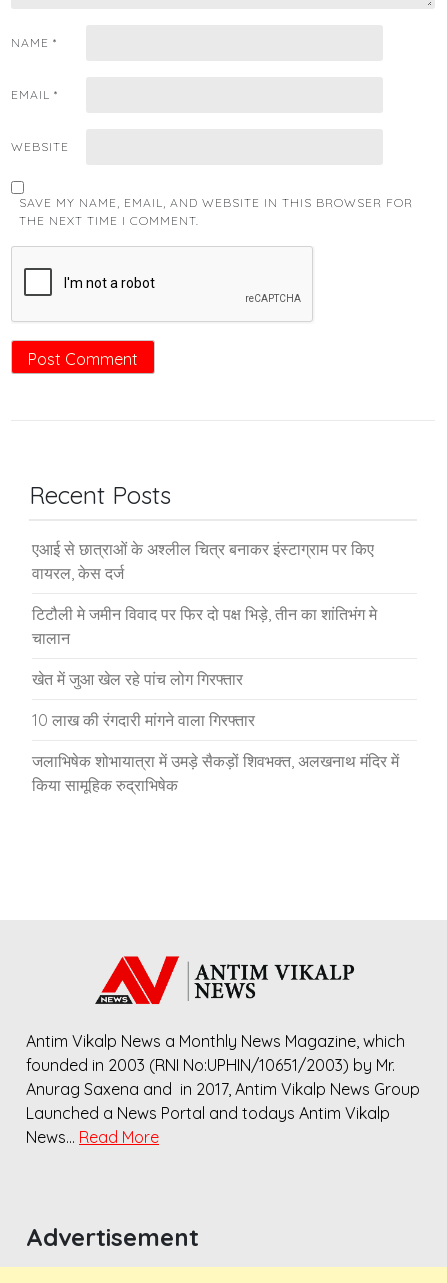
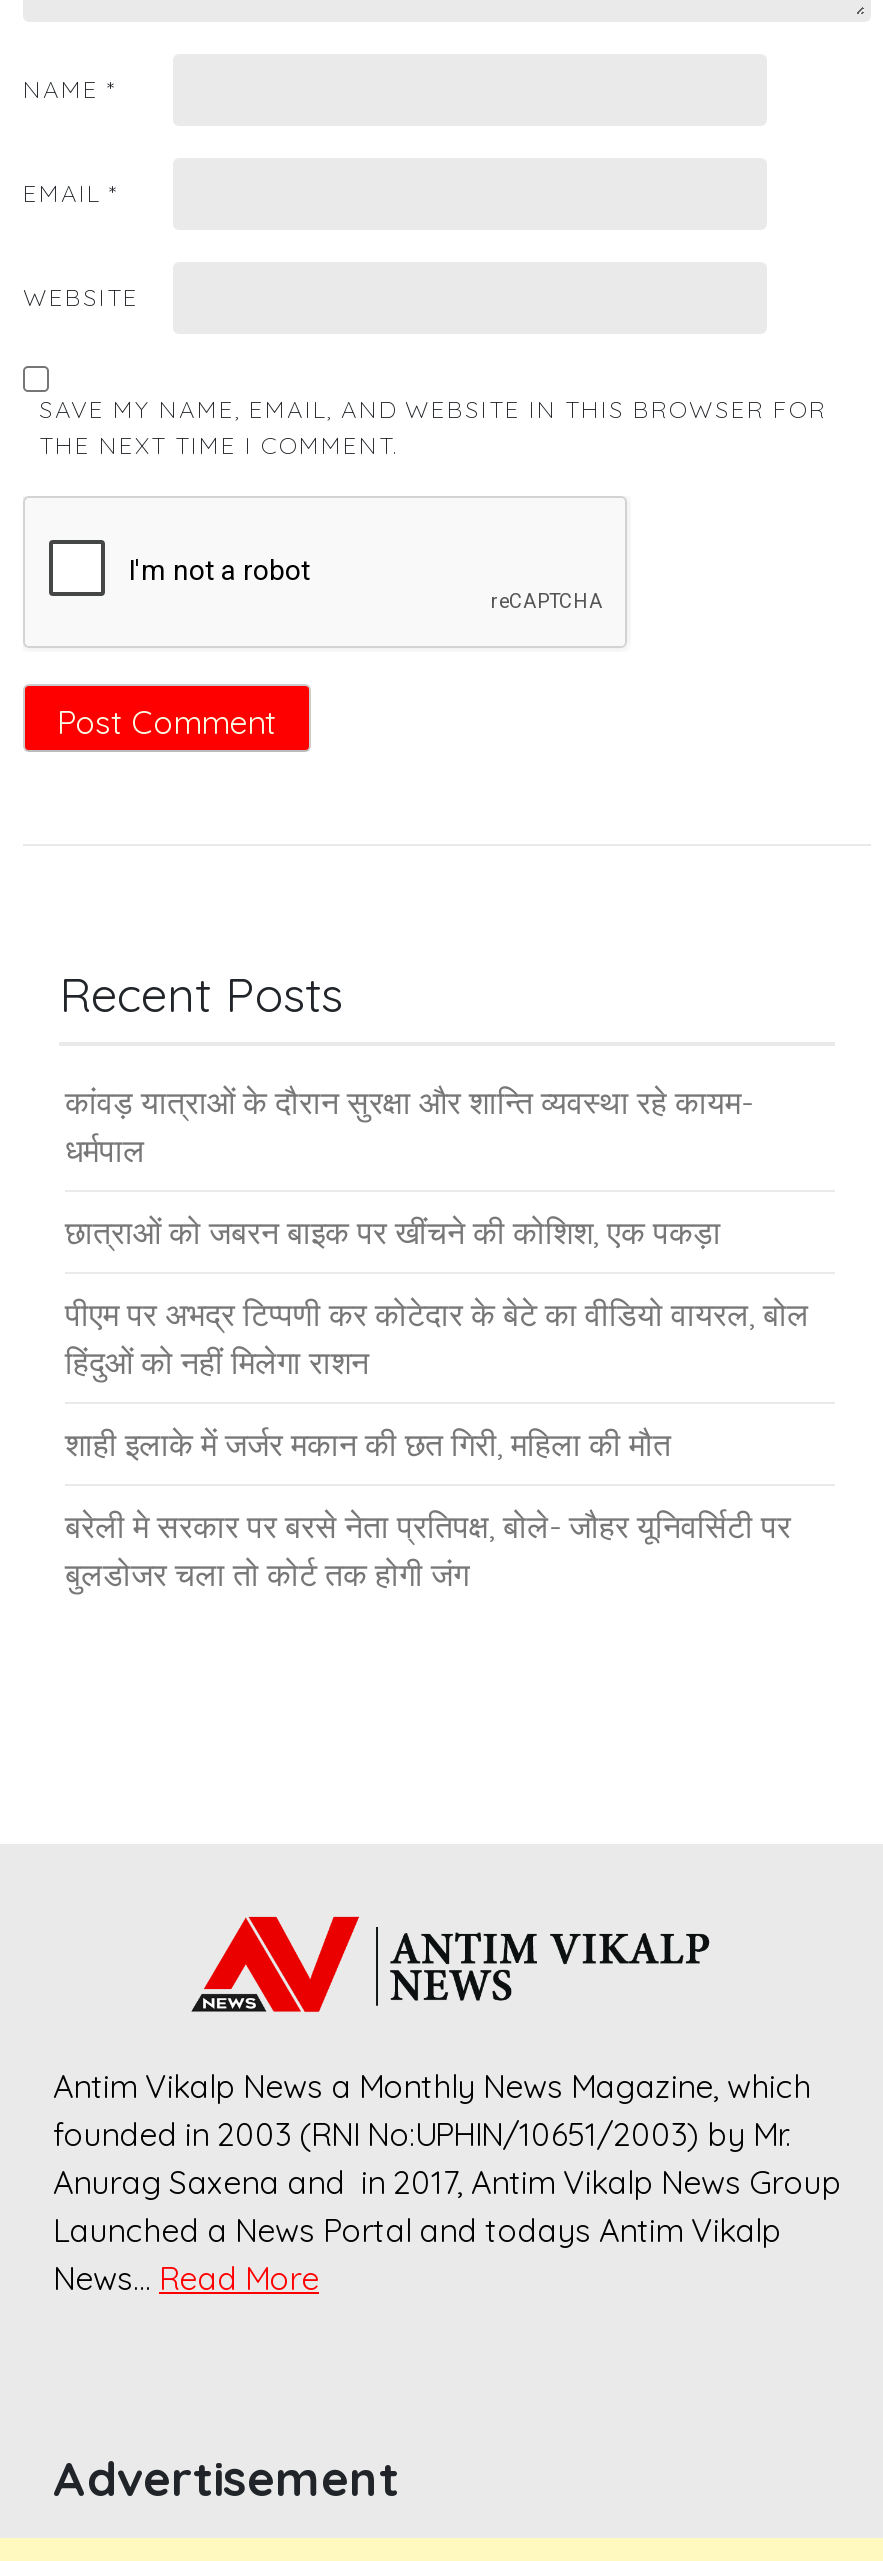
[32,539,374,583] एआई से छात्राओं के अश्लील चित्र बनाकर इंस्टाग्राम पर किए | वायरल, केस दर्ज -> [65,1082,753,1170] कांवड़ यात्राओं के दौरान सुरक्षा और शान्ति व्यवस्था रहे कायम- | धर्मपाल
[32,604,377,648] टिटौली मे जमीन विवाद पर फिर दो पक्ष भिड़े, तीन का शांतिभंग मे | चालान -> [65,1212,721,1252] छात्राओं को जबरन बाइक पर खींचने की कोशिश, एक पकड़ा
[32,669,243,689] खेत में जुआ खेल रहे पांच लोग गिरफ्तार -> [65,1294,809,1382] पीएम पर अभद्र टिप्पणी कर कोटेदार के बेटे का वीडियो वायरल, बोल | हिंदुओं को नहीं मिलेगा राशन
[32,710,255,730] 10 लाख की रंगदारी मांगने वाला गिरफ्तार -> [65,1424,671,1464] शाही इलाके में जर्जर मकान की छत गिरी, महिला की मौत
[32,751,399,795] जलाभिषेक शोभायात्रा में उमड़े सैकड़ों शिवभक्त, अलखनाथ मंदिर में | किया सामूहिक रुद्राभिषेक -> [65,1506,791,1594] बरेली मे सरकार पर बरसे नेता प्रतिपक्ष, बोले- जौहर यूनिवर्सिटी पर | बुलडोजर चला तो कोर्ट तक होगी जंग

